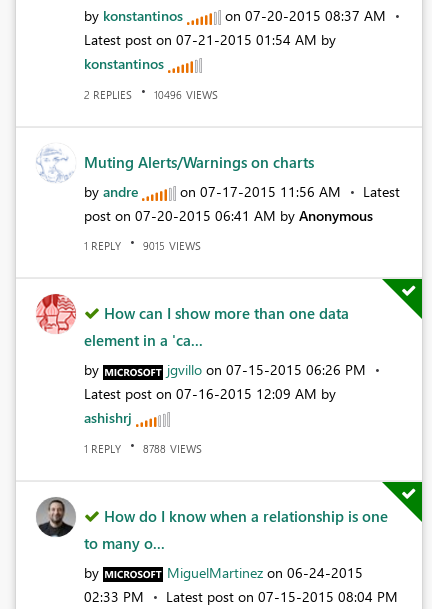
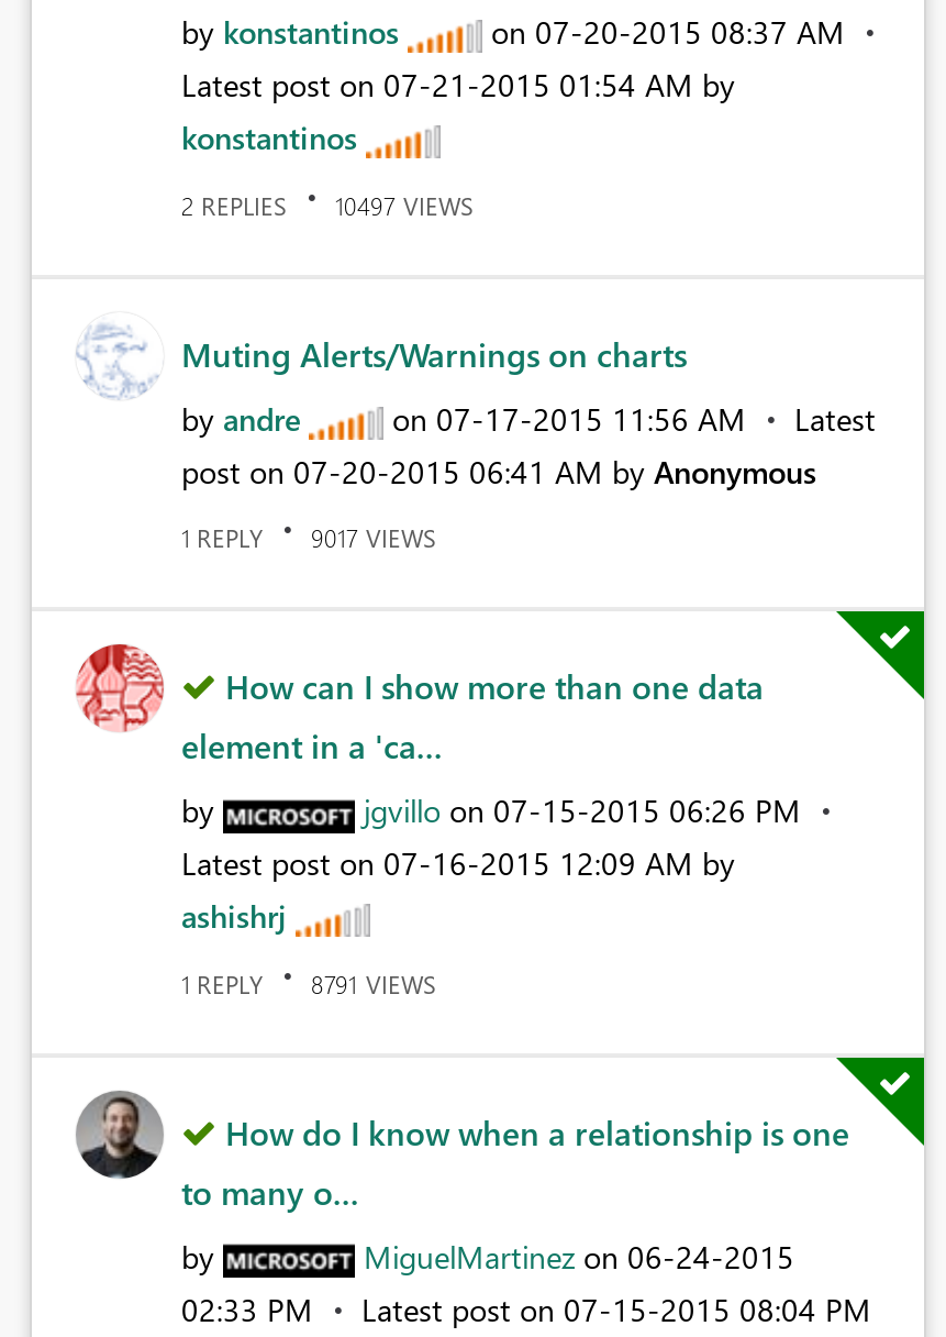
[84,87,218,102] 2 REPLIES 10496 VIEWS -> [181,189,474,222] 2 REPLIES 10497 VIEWS
[84,238,201,253] 1 REPLY 9015 VIEWS -> [181,522,436,555] 1 REPLY 9017 VIEWS
[84,441,202,456] 1 REPLY 8788 VIEWS -> [181,967,436,1000] 1 REPLY 8791 VIEWS

